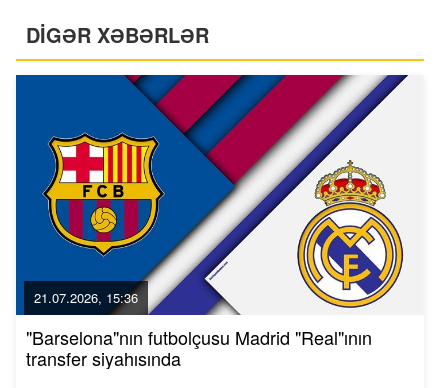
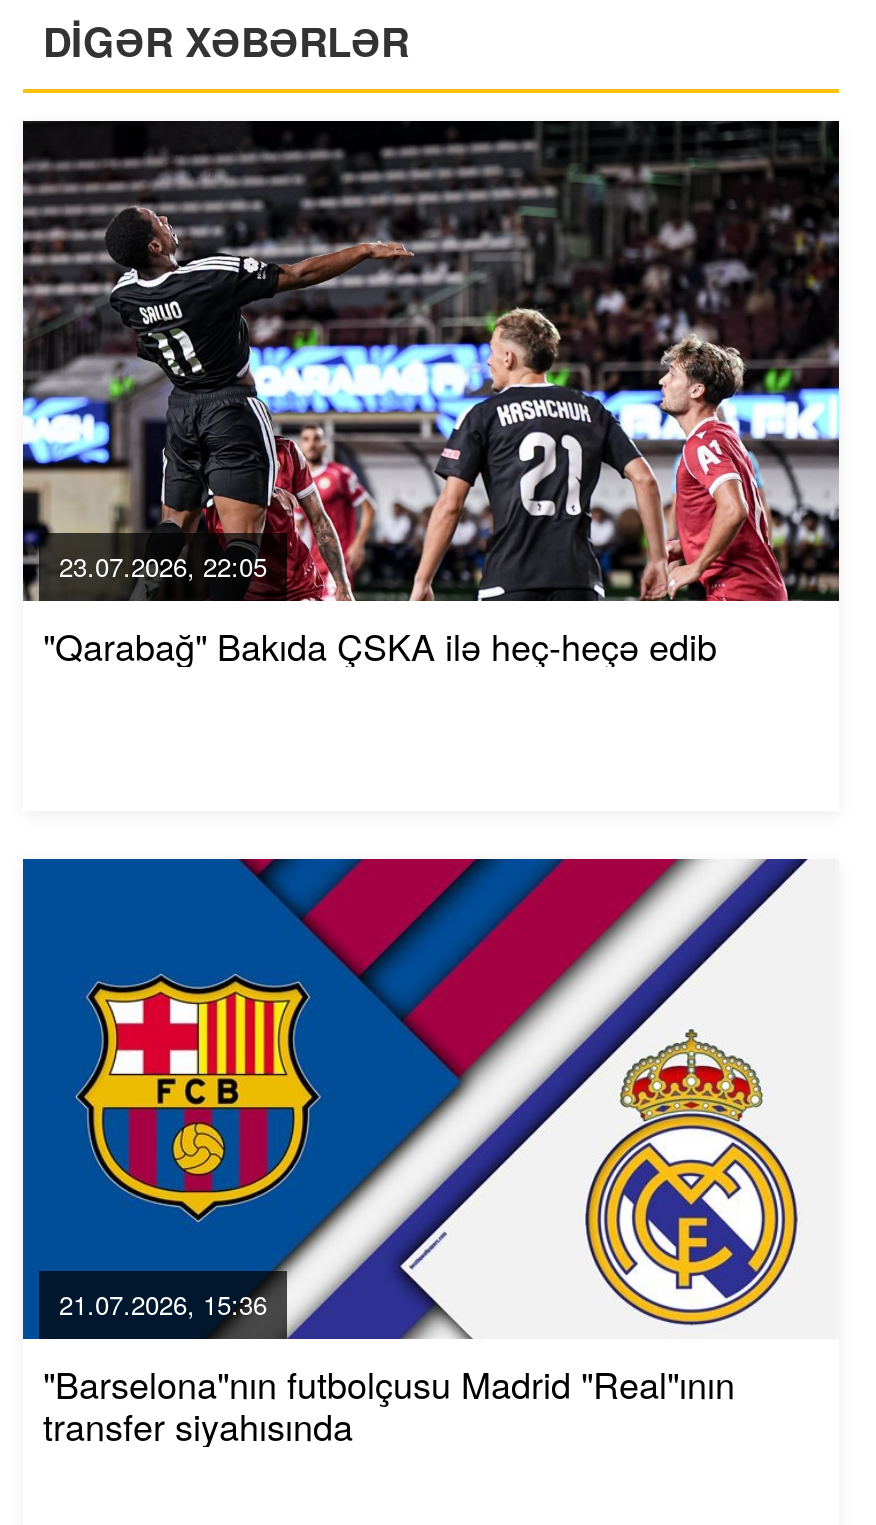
none -> [21,119,841,671] [image] | 23.07.2026, 22:05 | "Qarabağ" Bakıda ÇSKA ilə heç-heçə edib

